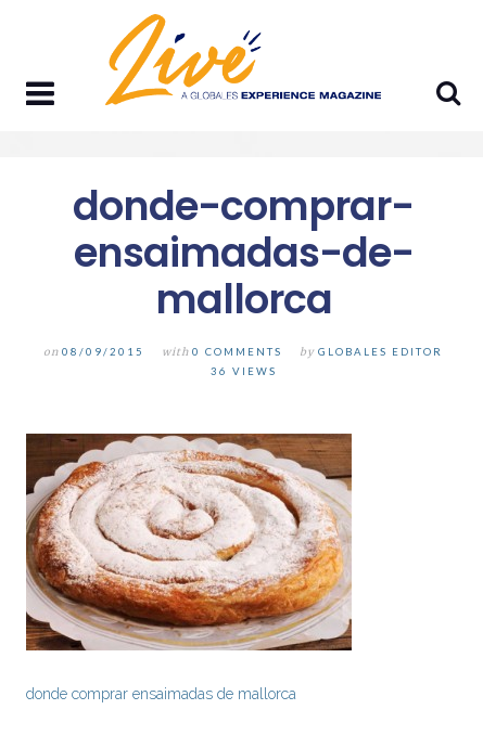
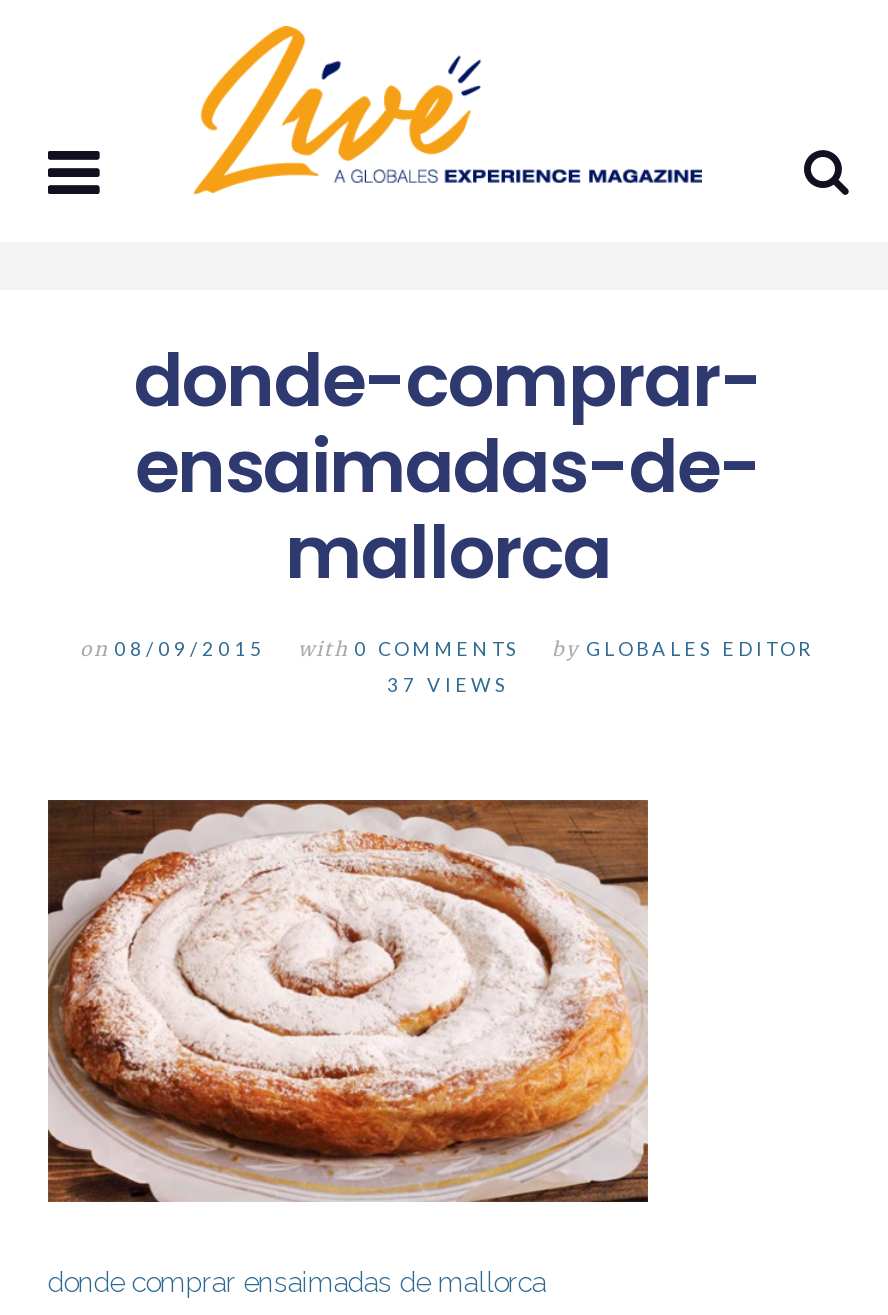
[210,366,276,378] 36 VIEWS -> [387,675,509,697] 37 VIEWS

